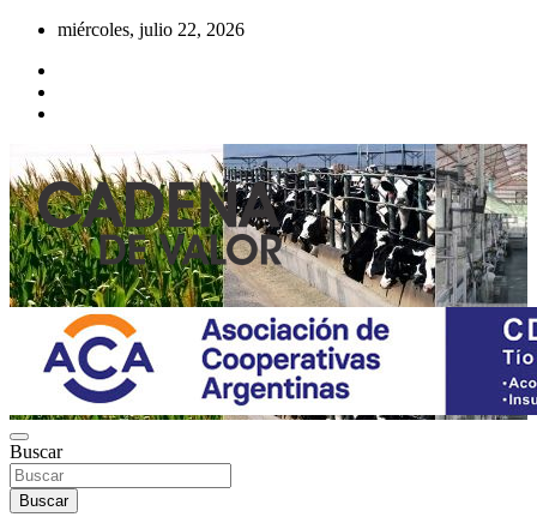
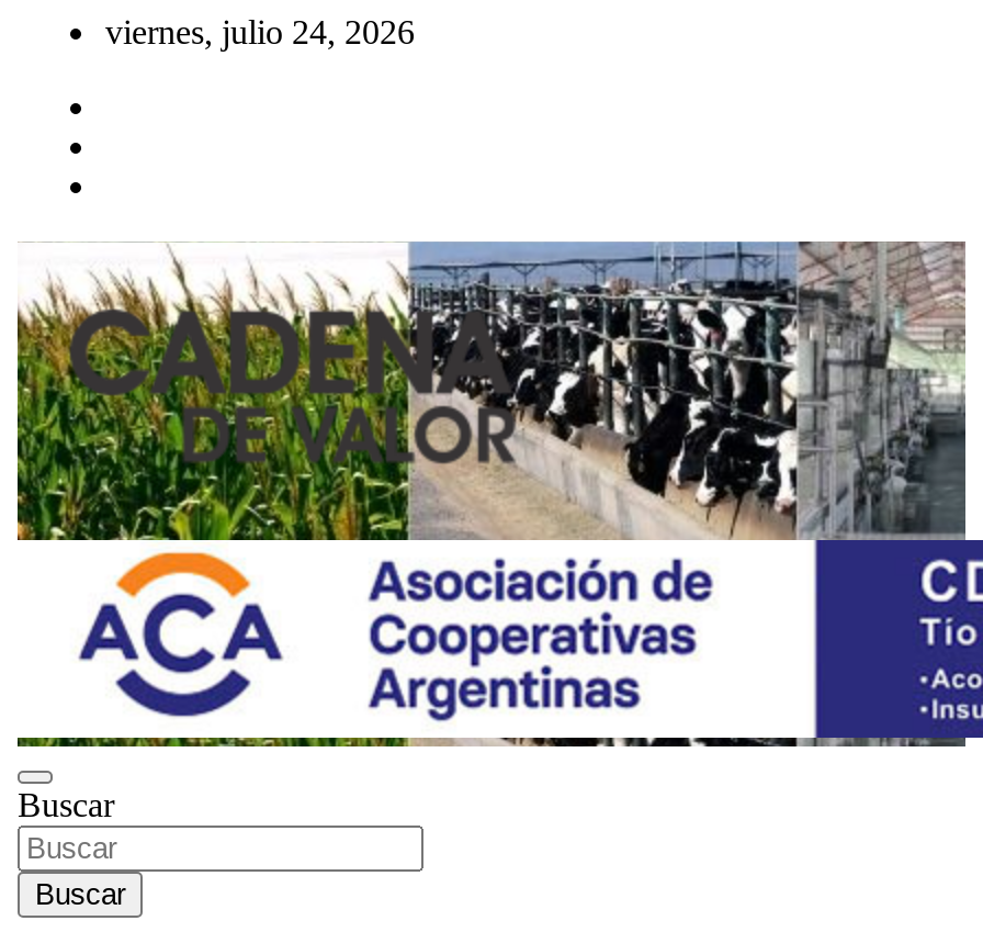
[58,19,245,40] miércoles, julio 22, 2026 -> [105,13,415,50] viernes, julio 24, 2026

